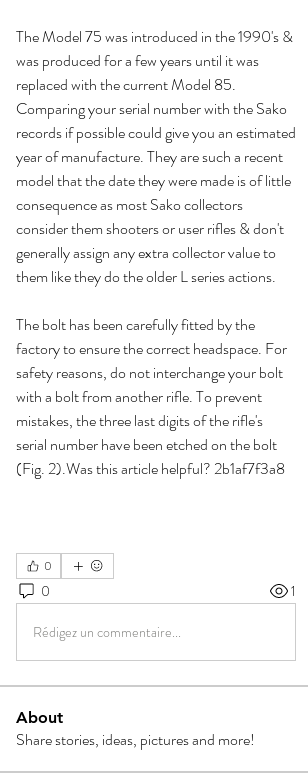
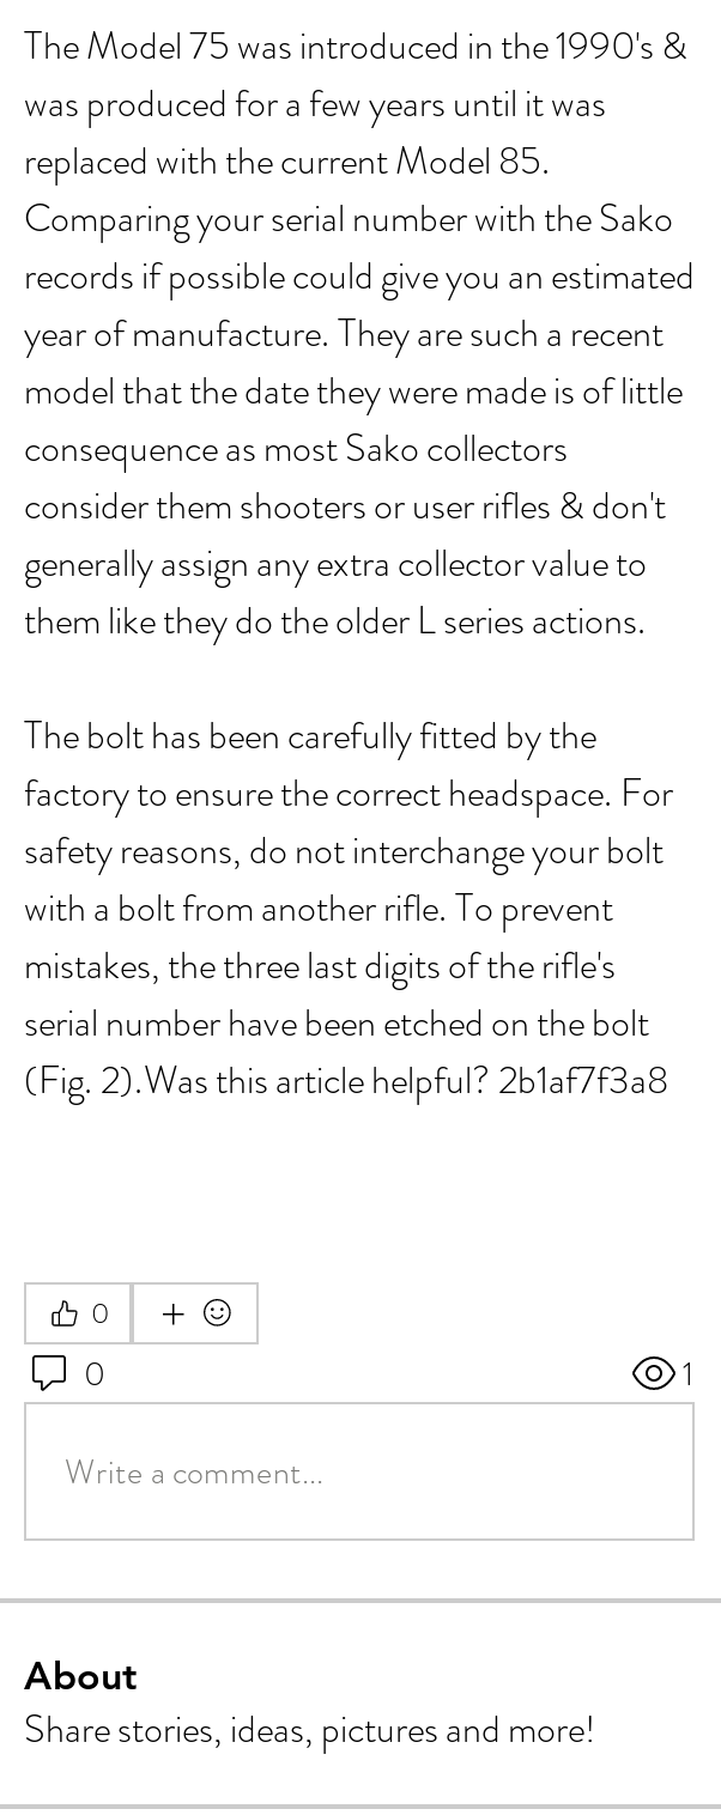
[33,622,181,642] Rédigez un commentaire... -> [65,1447,323,1495] Write a comment...

